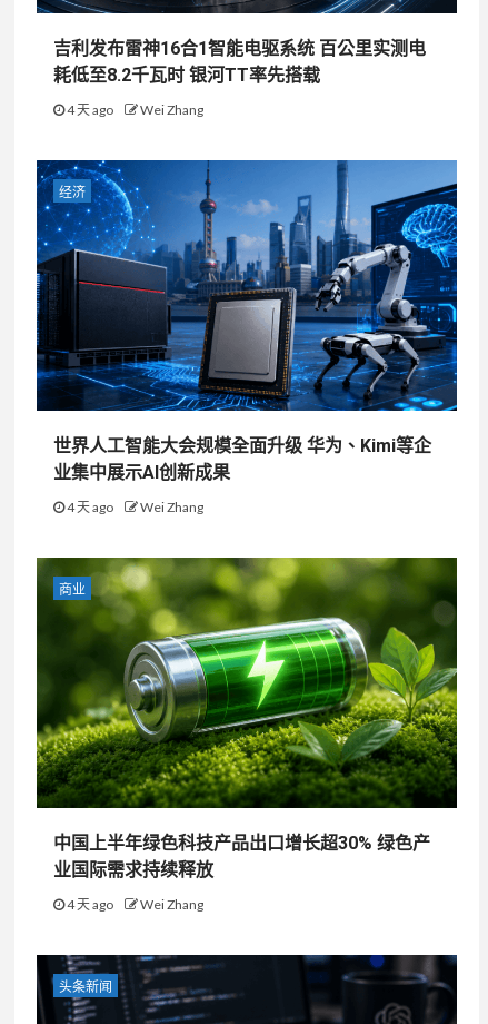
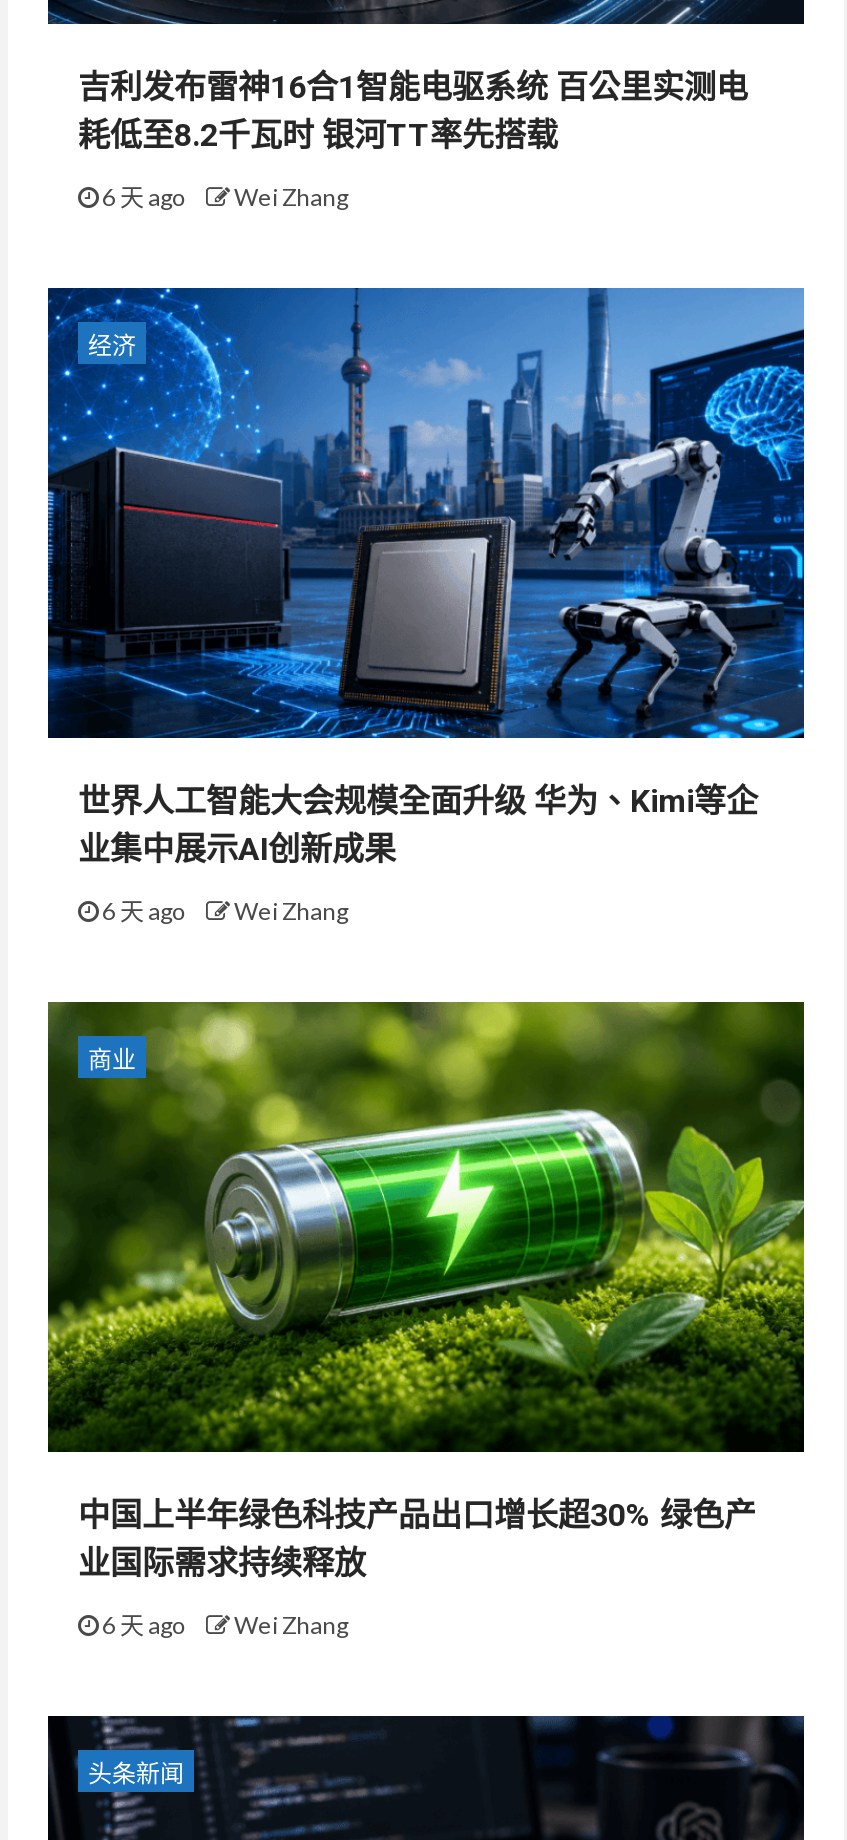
[64,101,203,118] 4 天 ago Wei Zhang -> [98,182,348,212] 6 天 ago Wei Zhang
[64,499,203,515] 4 天 ago Wei Zhang -> [98,896,348,926] 6 天 ago Wei Zhang
[64,896,203,913] 4 天 ago Wei Zhang -> [98,1610,348,1640] 6 天 ago Wei Zhang

